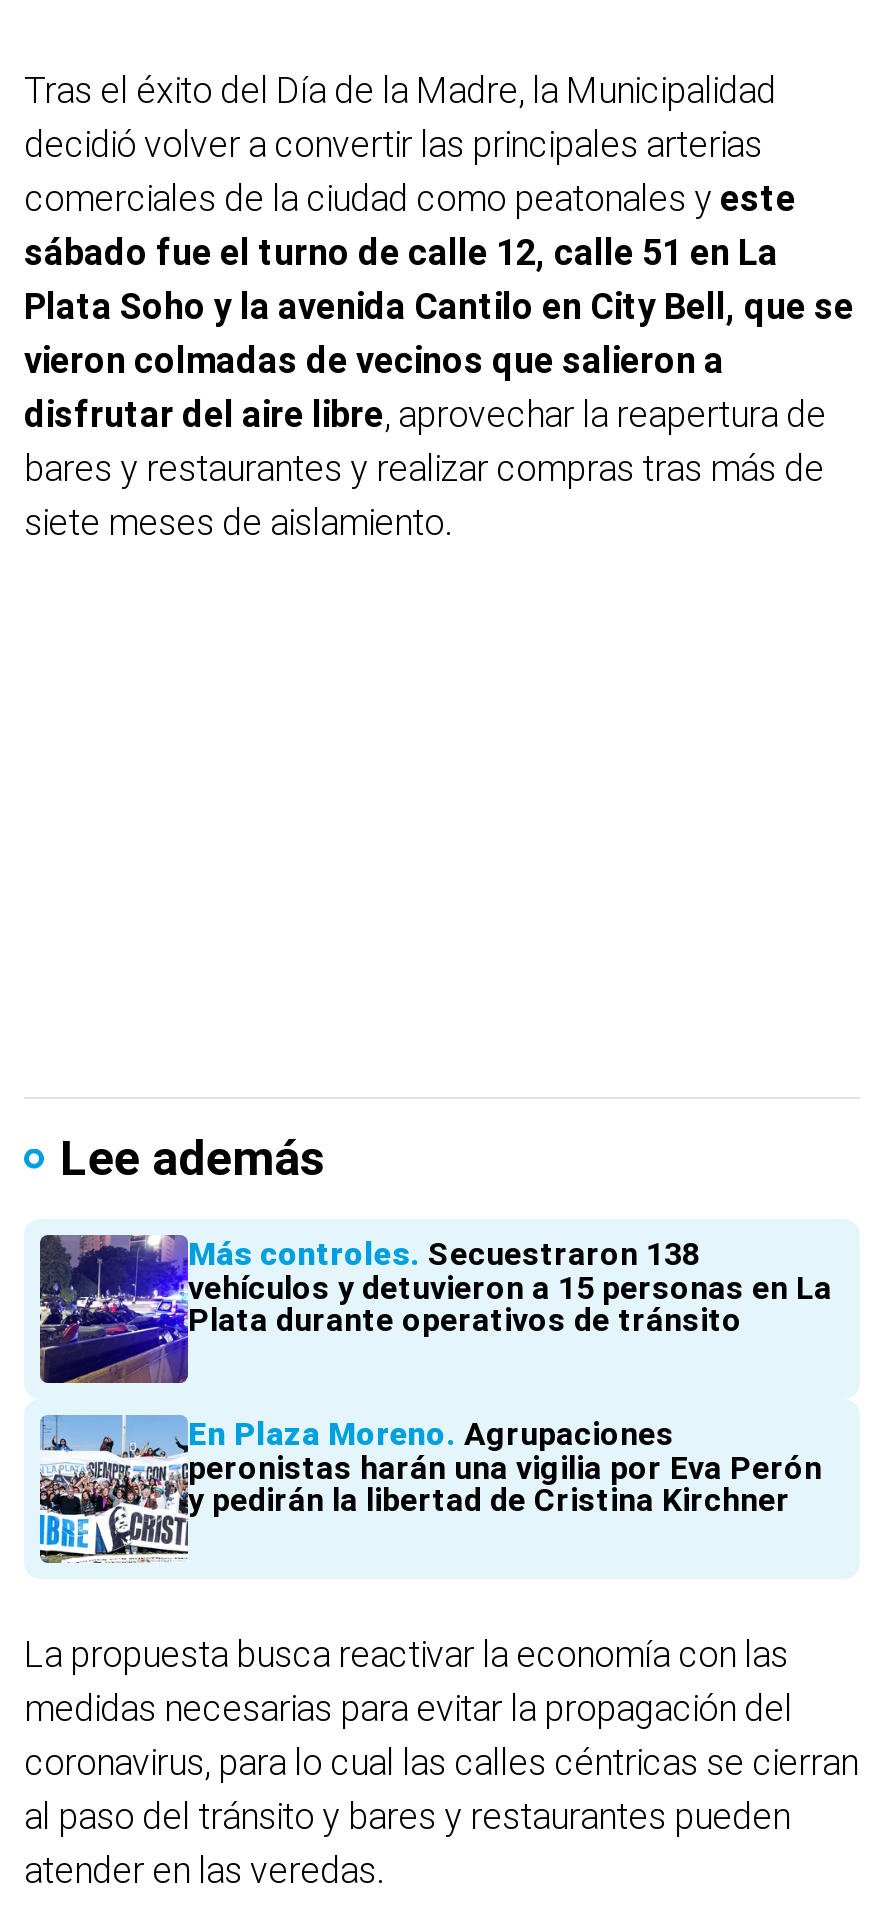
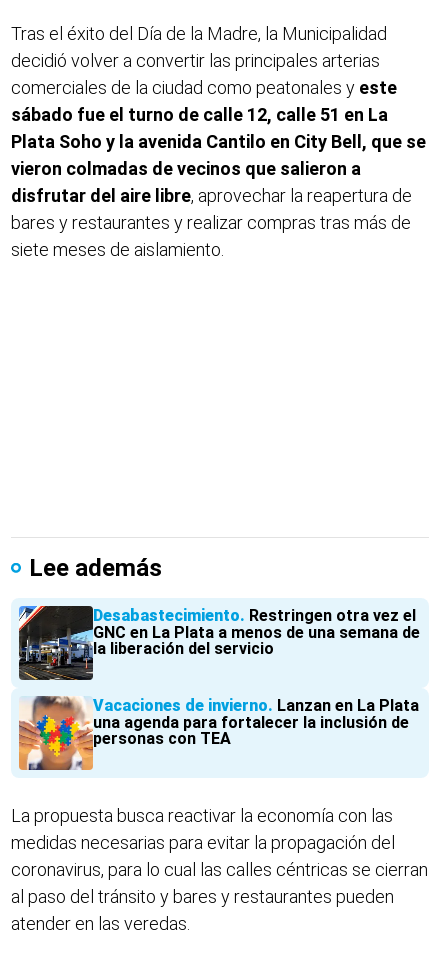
[38,1233,832,1385] [image] | Más controles Secuestraron 138 | vehículos y detuvieron a 15 personas en La | Plata durante operativos de tránsito -> [18,605,420,681] [image] | Desabastecimiento Restringen otra vez el | GNC en La Plata a menos de una semana de | la liberación del servicio
[38,1413,822,1565] [image] | En Plaza Moreno Agrupaciones | peronistas harán una vigilia por Eva Perón | y pedirán la libertad de Cristina Kirchner -> [18,695,419,771] [image] | Vacaciones de invierno Lanzan en La Plata | una agenda para fortalecer la inclusión de | personas con TEA

